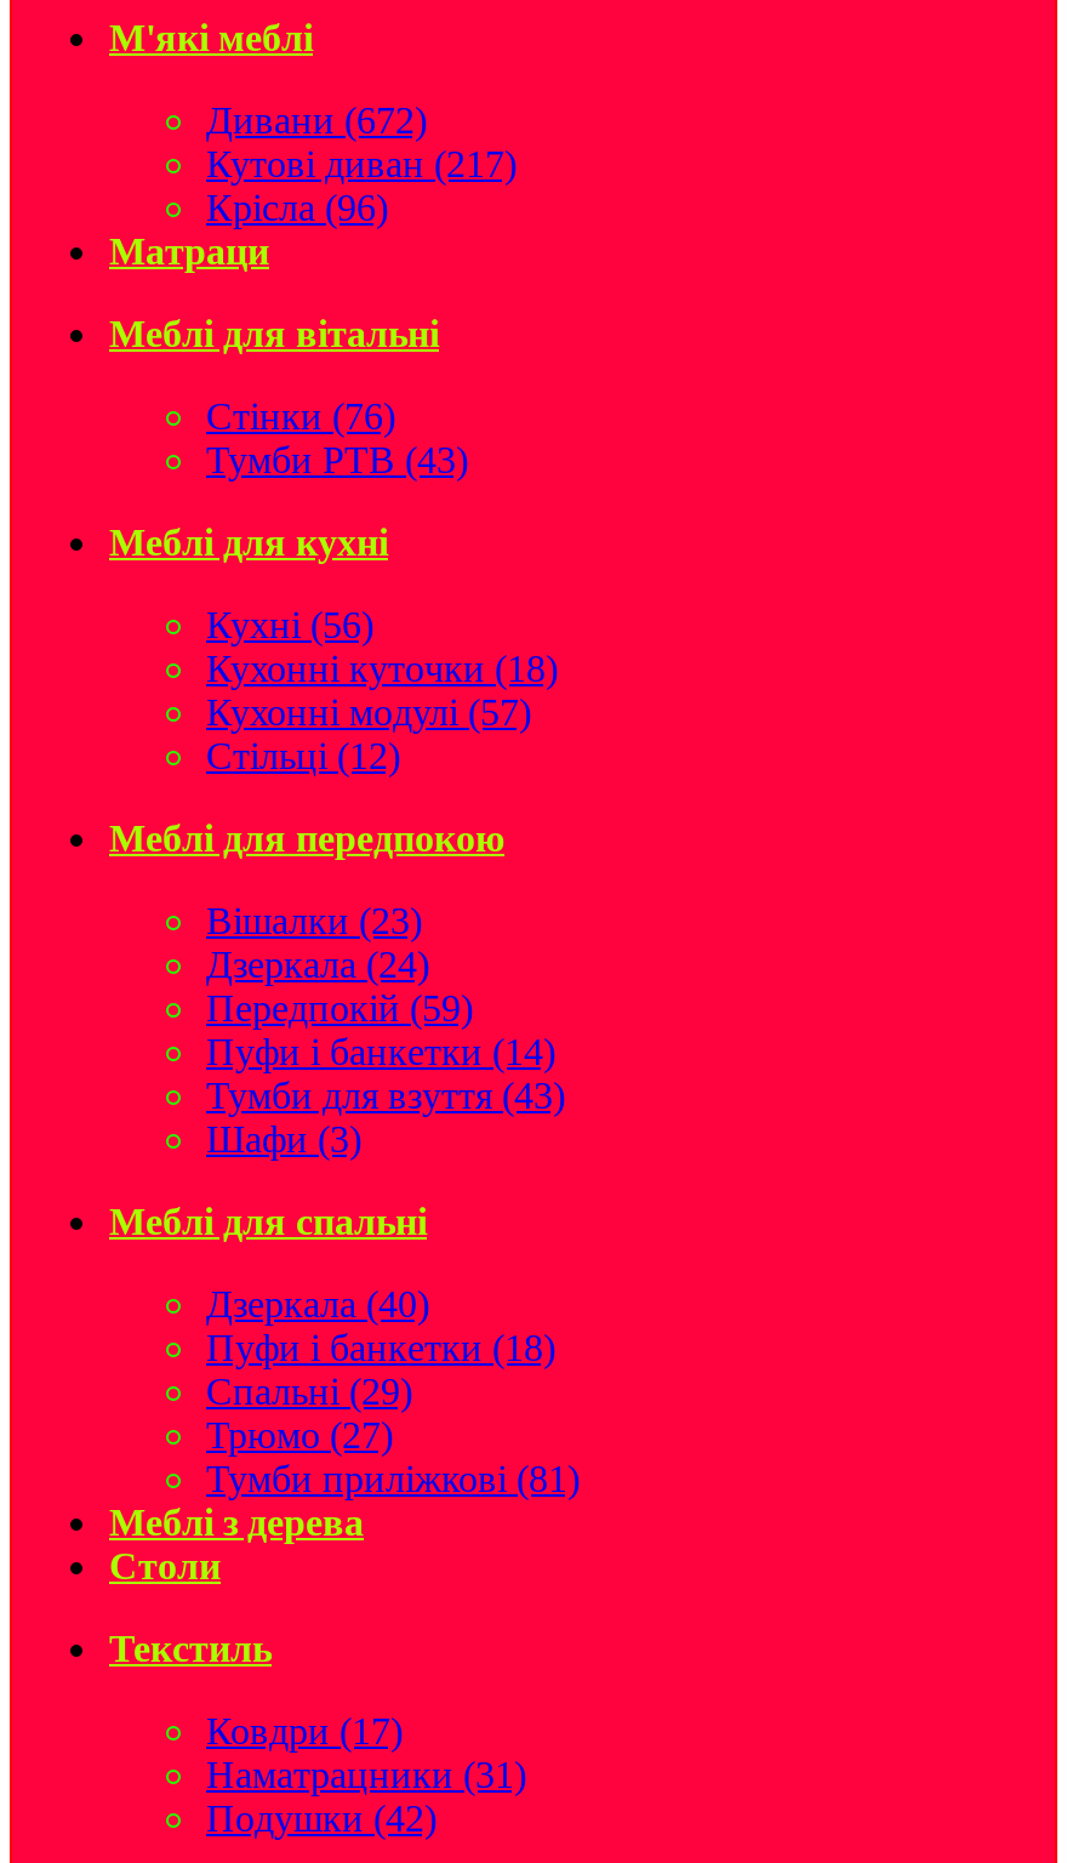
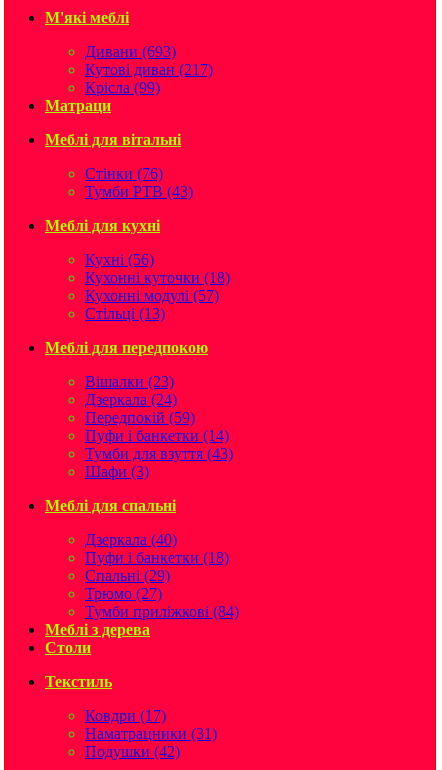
[206,99,427,141] Дивани (672) -> [85,43,176,60] Дивани (693)
[206,187,388,228] Крісла (96) -> [85,79,160,96] Крісла (99)
[206,735,400,776] Стільці (12) -> [85,305,165,322] Стільці (13)
[206,1458,580,1499] Тумби приліжкові (81) -> [85,603,239,620] Тумби приліжкові (84)

